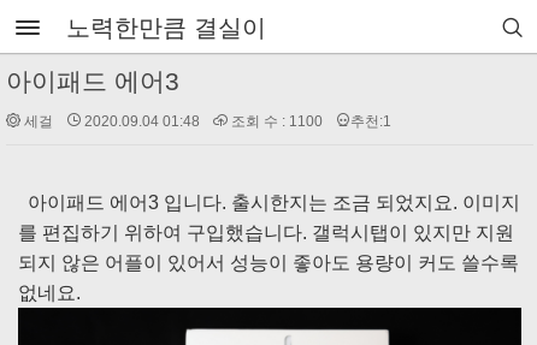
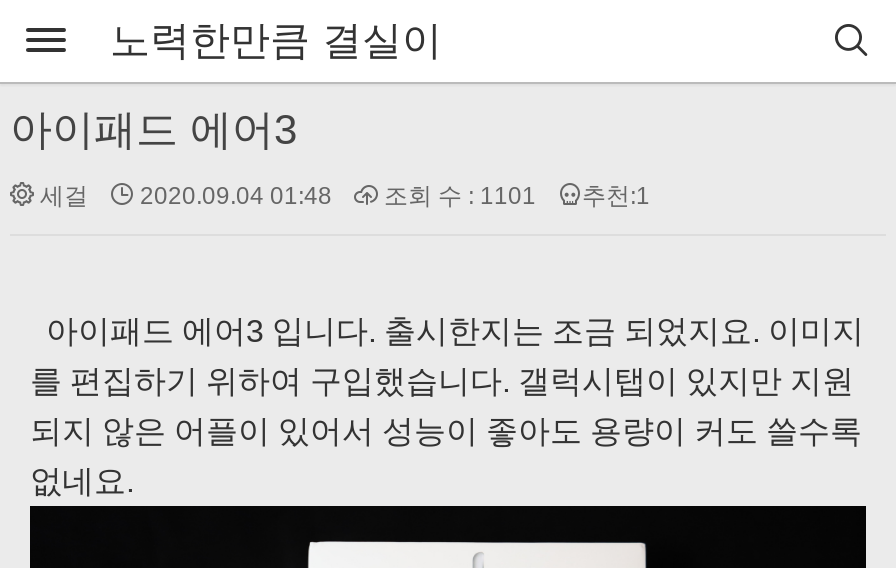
[24,113,391,130] 세걸 2020.09.04 01:48 조회 수 : 1100 추천:1 -> [40,182,650,210] 세걸 2020.09.04 01:48 조회 수 : 1101 추천:1

